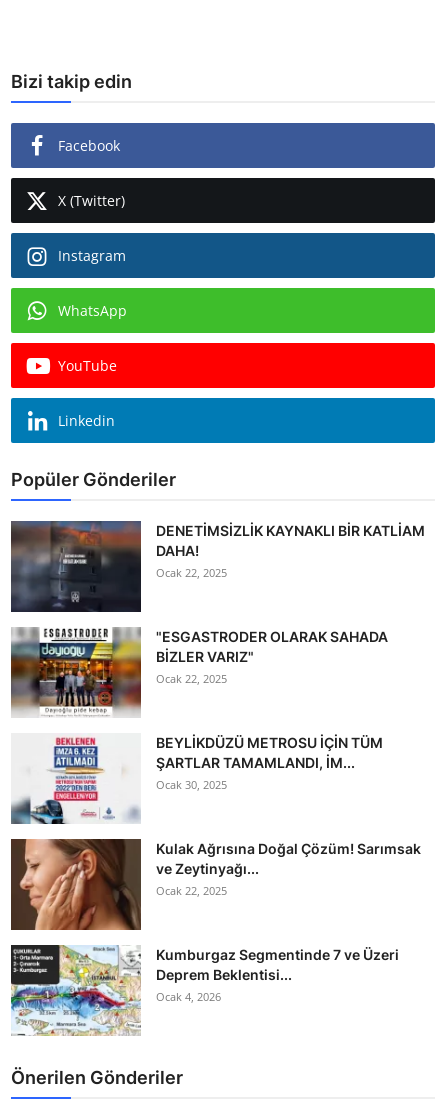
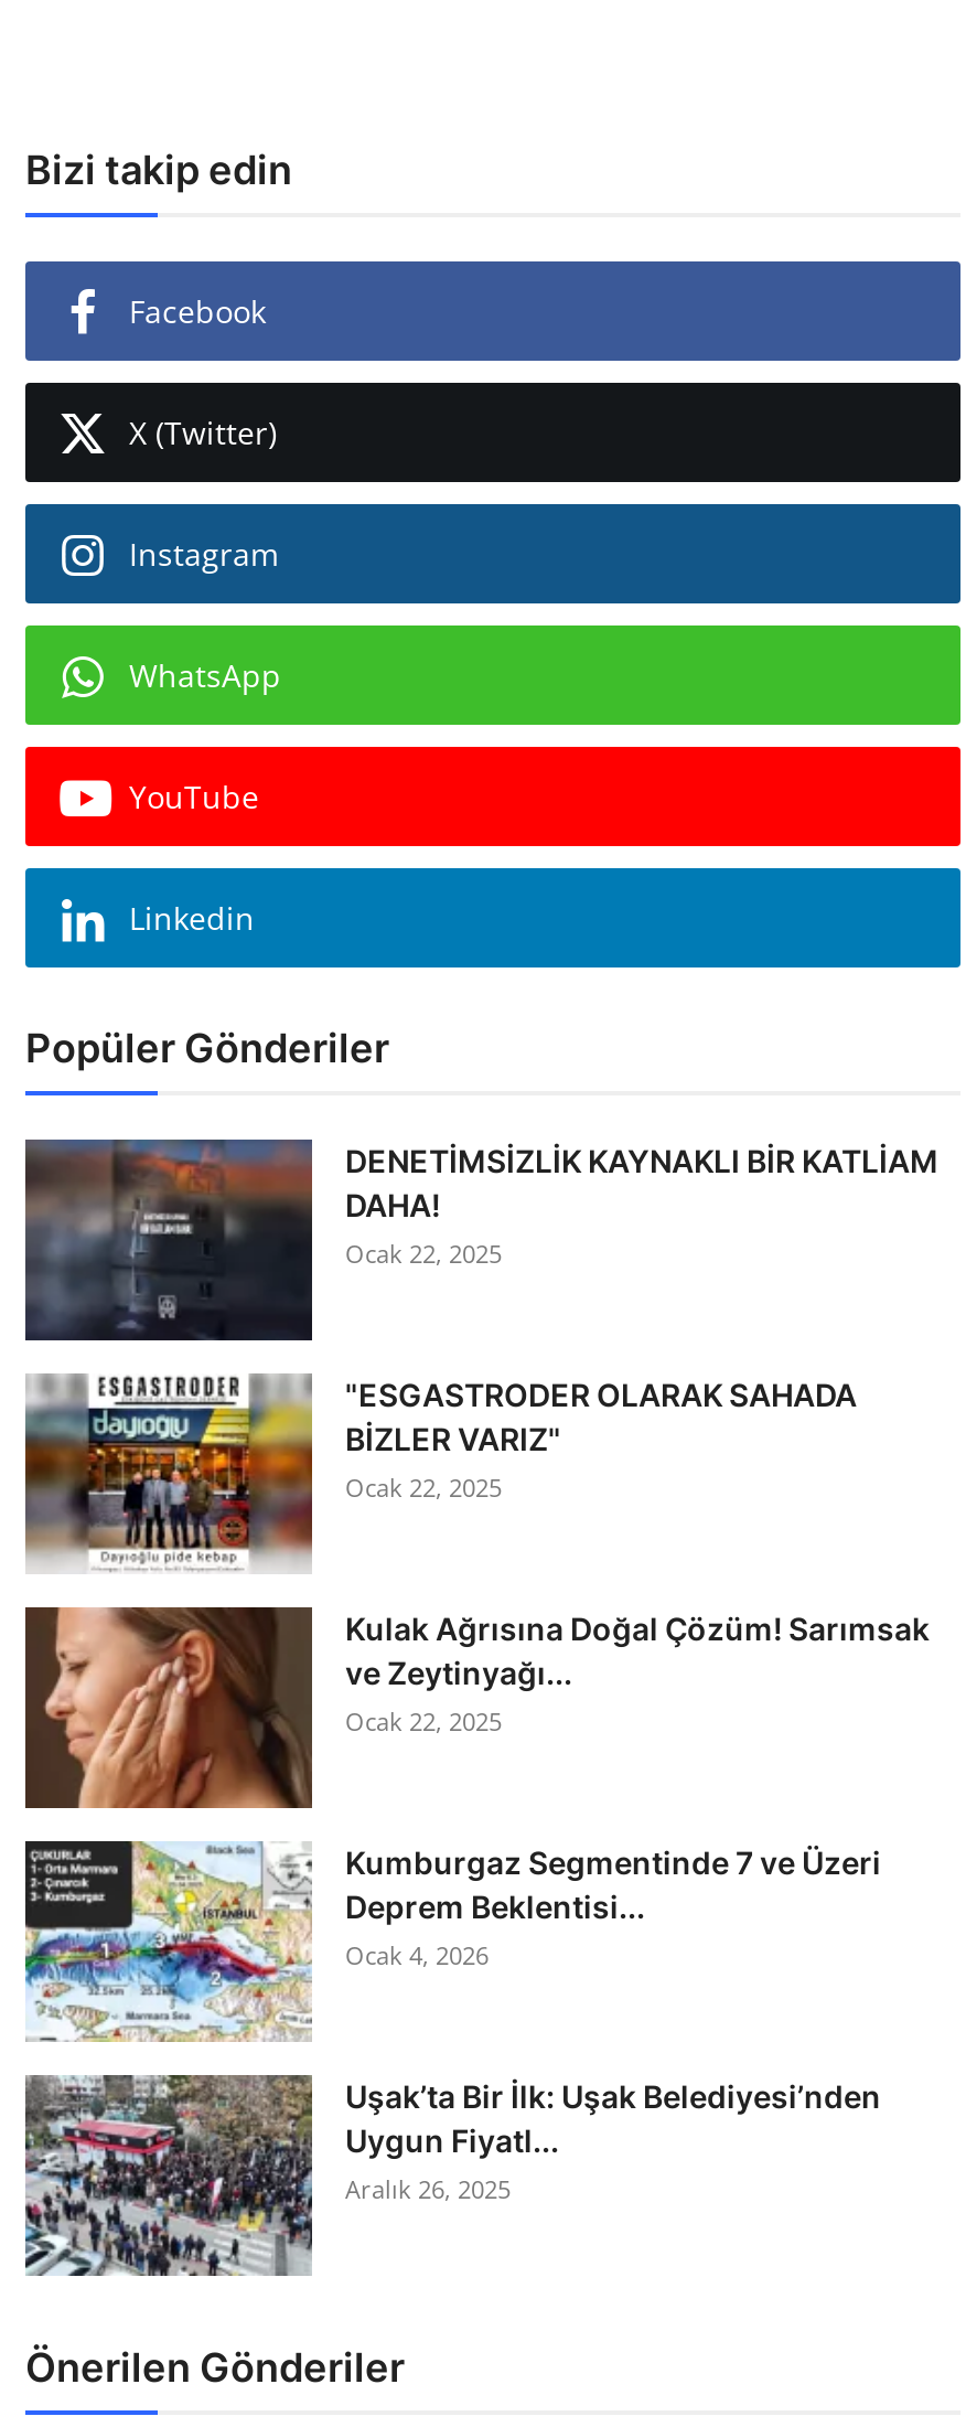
[11,734,383,825] [image] | BEYLİKDÜZÜ METROSU İÇİN TÜM | ŞARTLAR TAMAMLANDI, İM... | Ocak 30, 2025 -> none
moved [15,837,421,1004] -> [34,1603,930,1972]: [image] | Kulak Ağrısına Doğal Çözüm! Sarımsak | ve Zeytinyağı... | Ocak 22, 2025 | Kumburgaz Segmentinde 7 ve Üzeri | Deprem Beklentisi... | Ocak 4, 2026
none -> [23,2073,881,2278] [image] | Uşak’ta Bir İlk: Uşak Belediyesi’nden | Uygun Fiyatl... | Aralık 26, 2025

